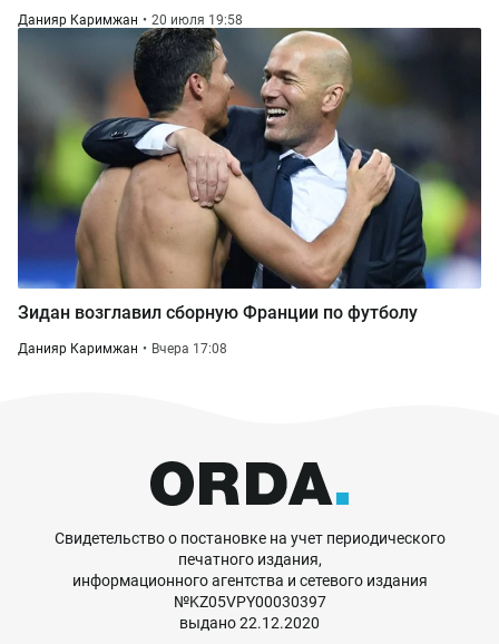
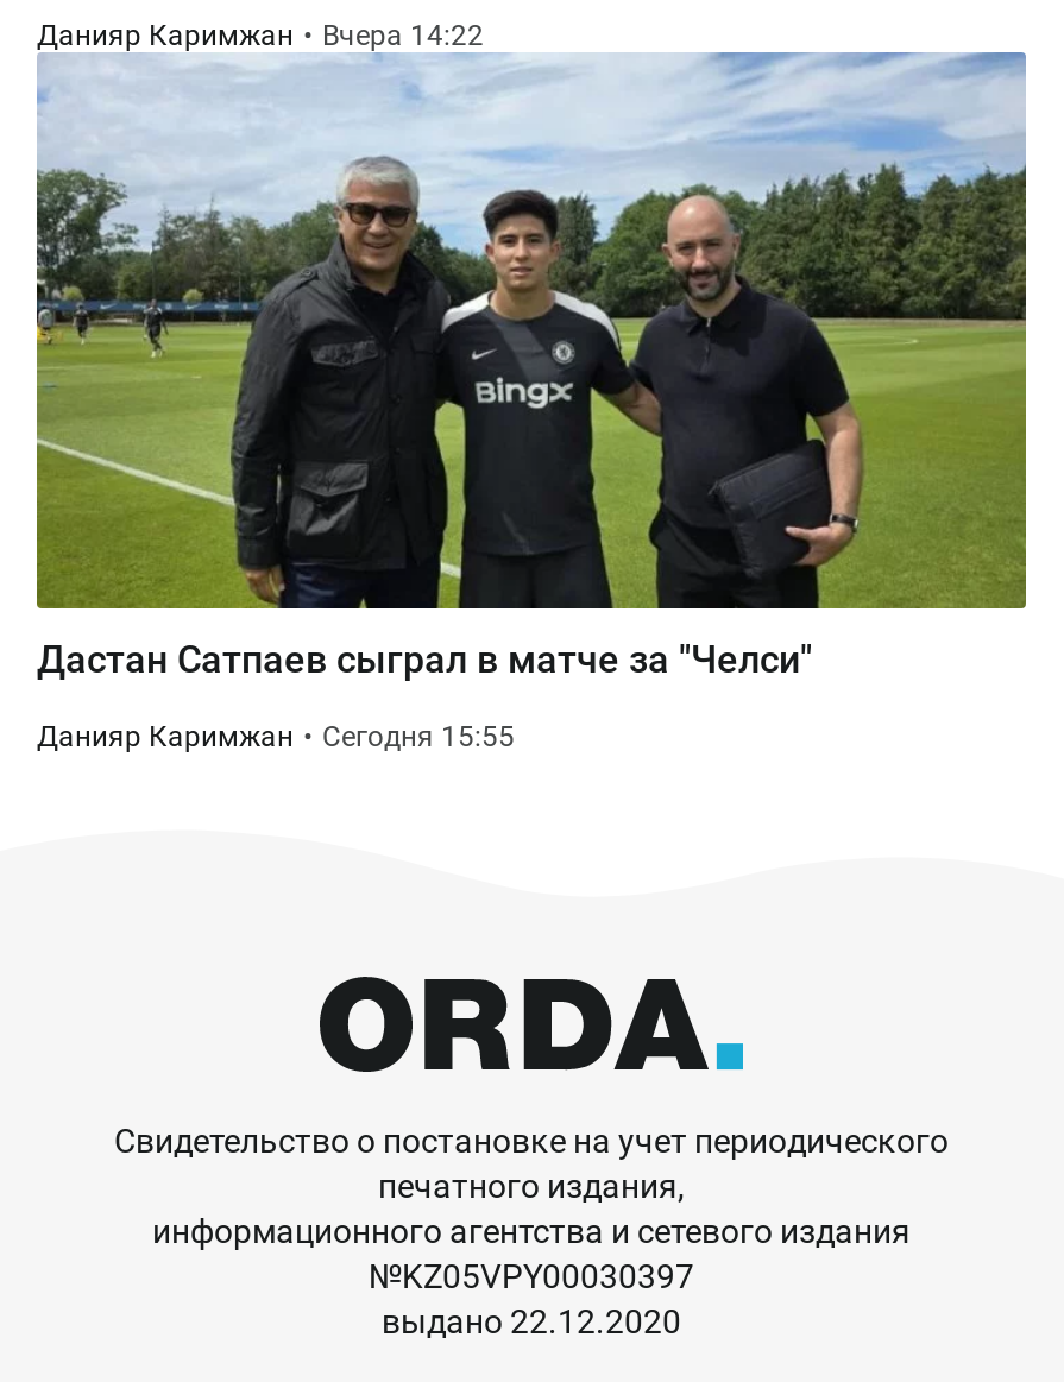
[17,12,482,290] [image] | Данияр Каримжан 20 июля 19:58 -> [34,19,1028,611] [image] | Данияр Каримжан Вчера 14:22
[18,302,418,323] Зидан возглавил сборную Франции по футболу -> [37,637,812,682] Дастан Сатпаев сыграл в матче за "Челси"
[18,341,227,357] Данияр Каримжан Вчера 17:08 -> [37,720,515,754] Данияр Каримжан Сегодня 15:55

